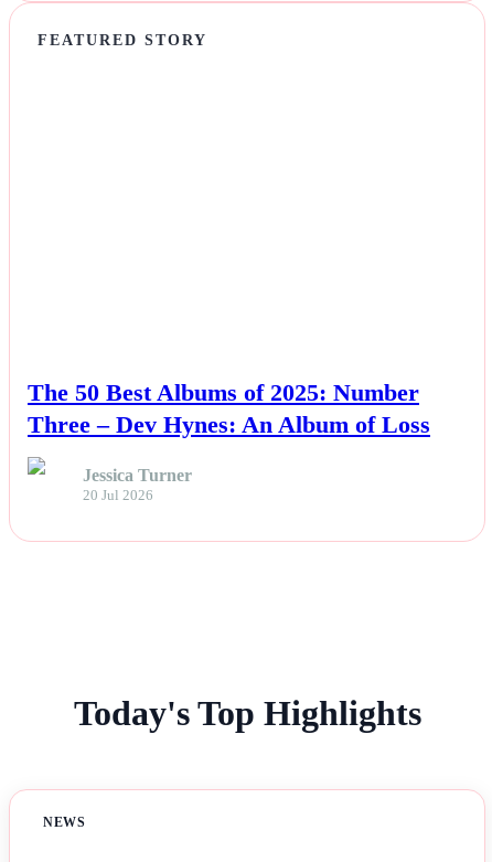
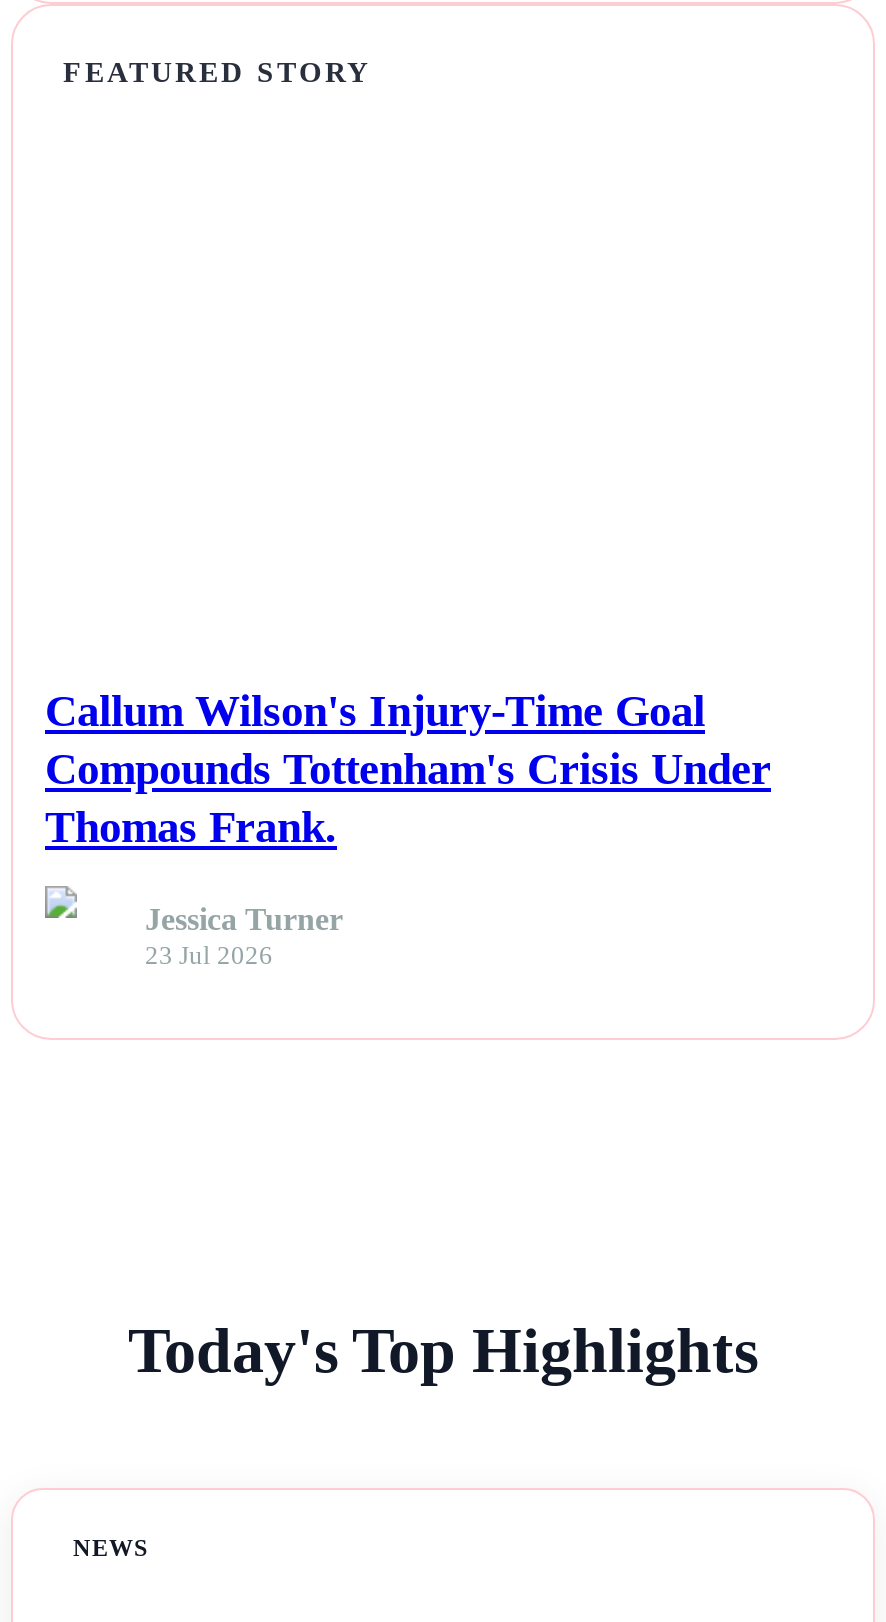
[28,379,430,438] The 50 Best Albums of 2025: Number | Three – Dev Hynes: An Album of Loss -> [45,686,771,852] Callum Wilson's Injury-Time Goal | Compounds Tottenham's Crisis Under | Thomas Frank.
[83,488,153,504] 20 Jul 2026 -> [145,943,273,971] 23 Jul 2026

